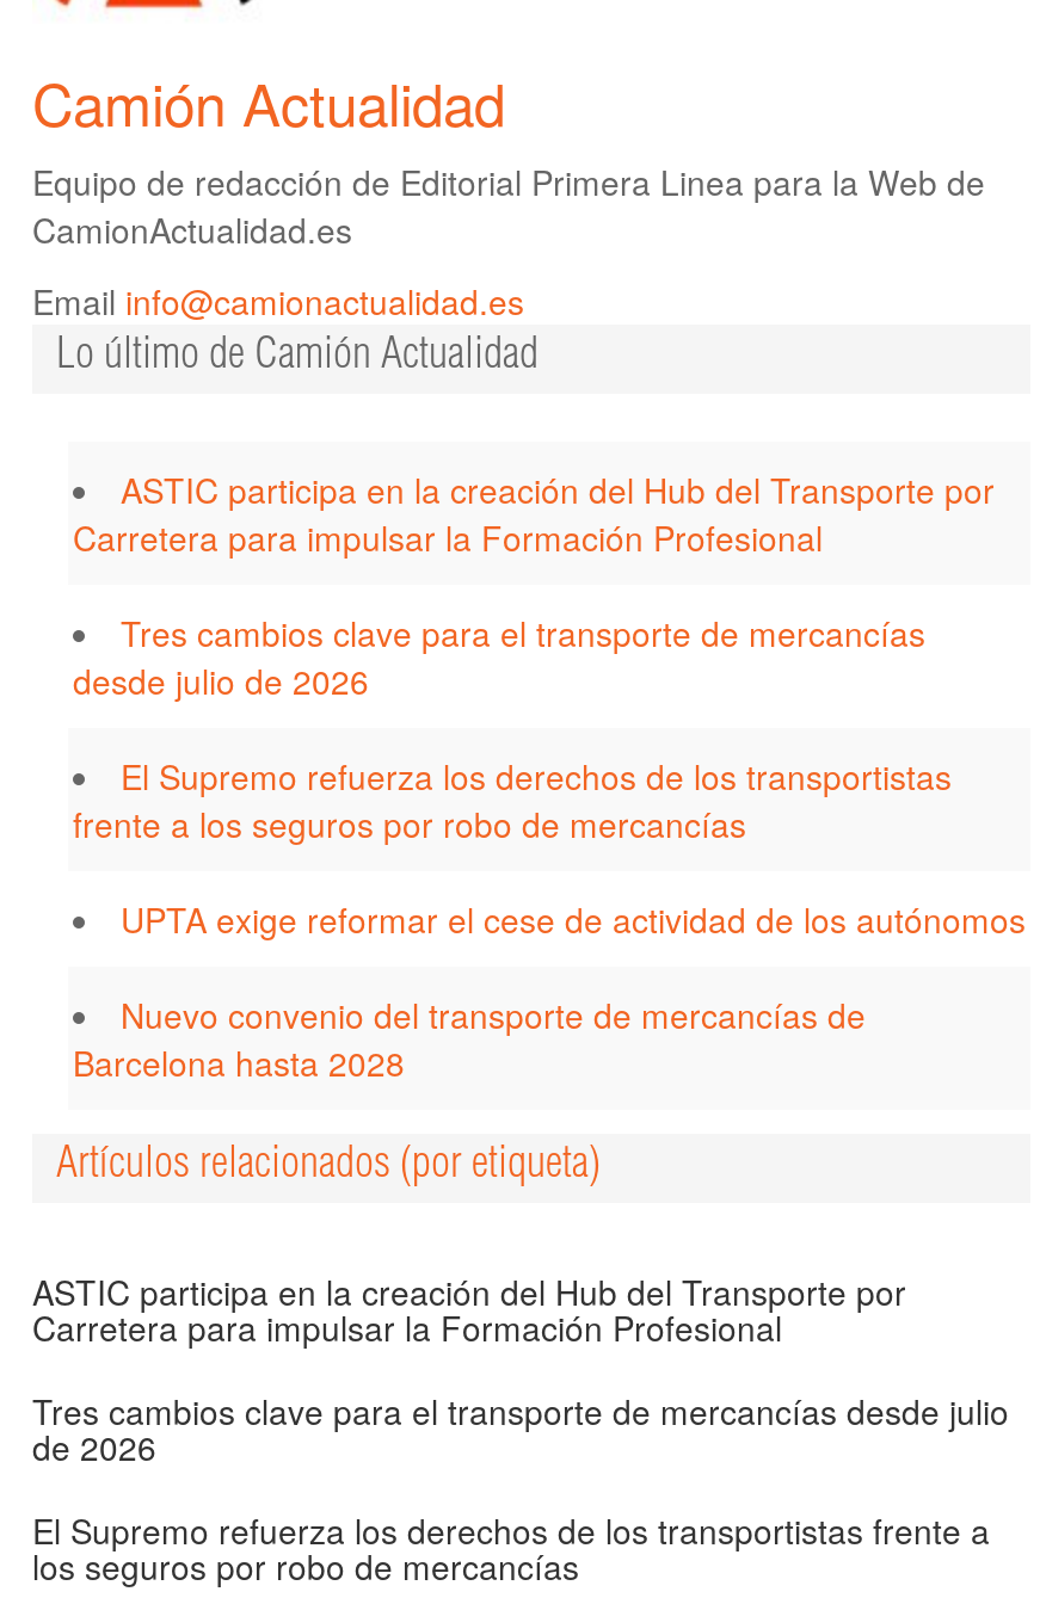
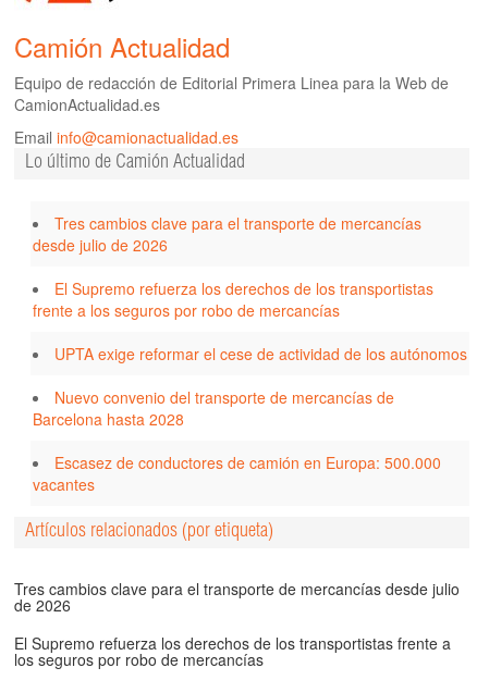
[73,466,995,561] ASTIC participa en la creación del Hub del Transporte por | Carretera para impulsar la Formación Profesional -> none
none -> [33,452,441,495] Escasez de conductores de camión en Europa: 500.000 | vacantes
[32,1268,906,1351] ASTIC participa en la creación del Hub del Transporte por | Carretera para impulsar la Formación Profesional -> none

